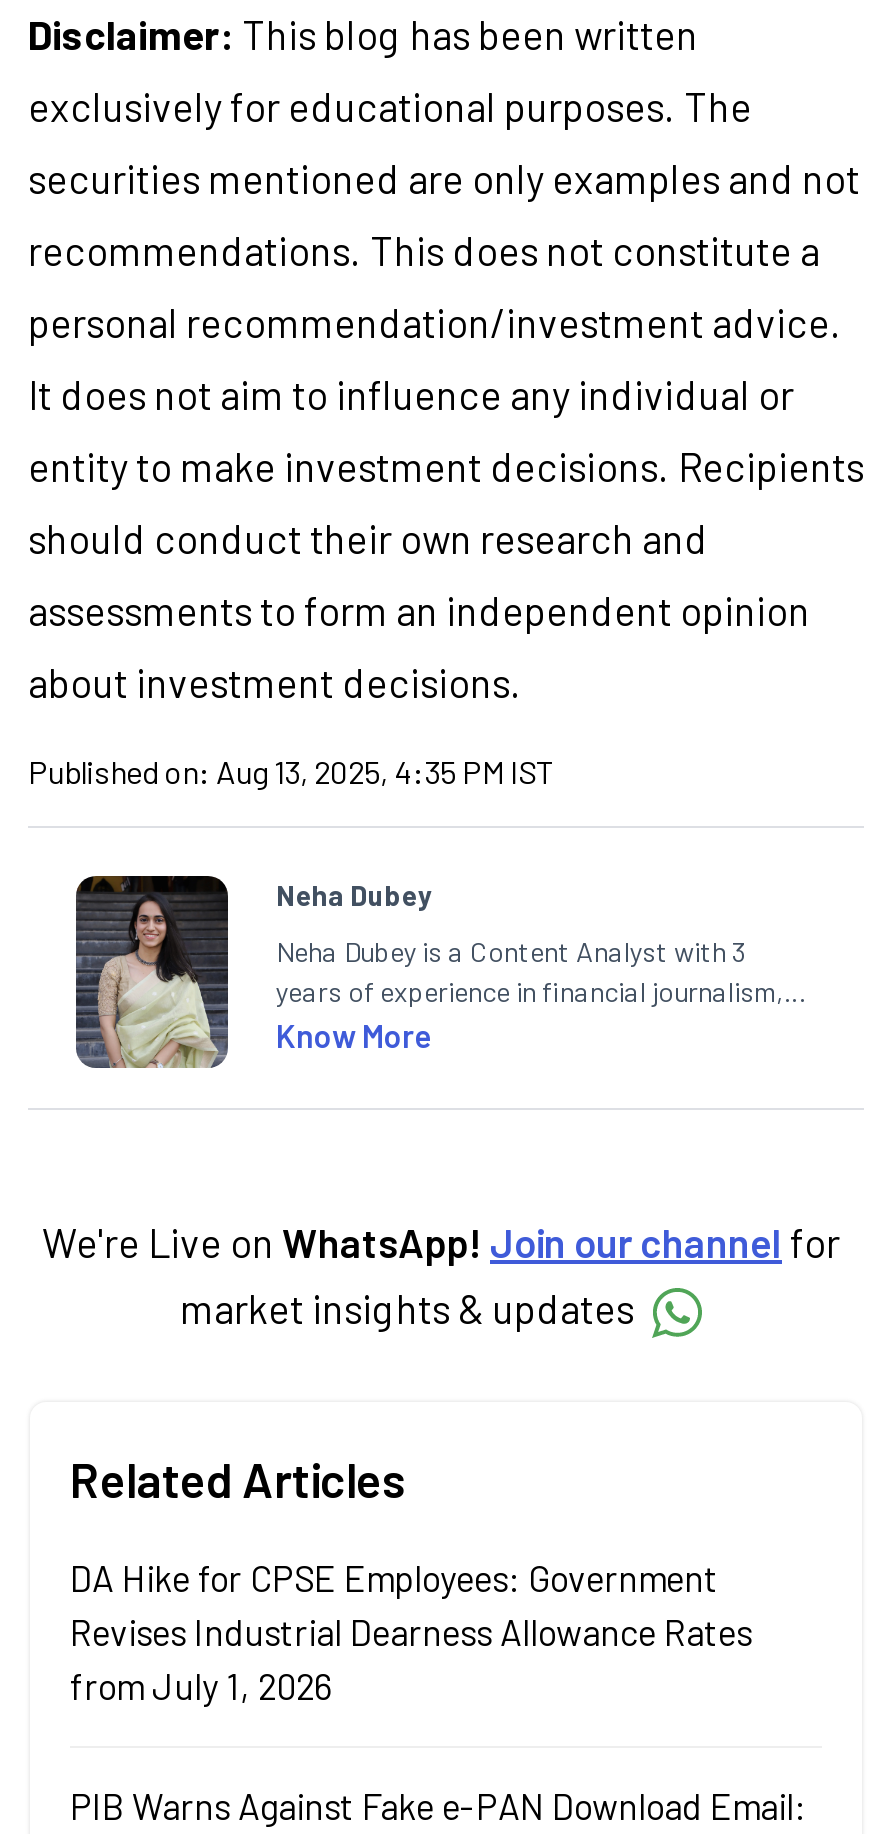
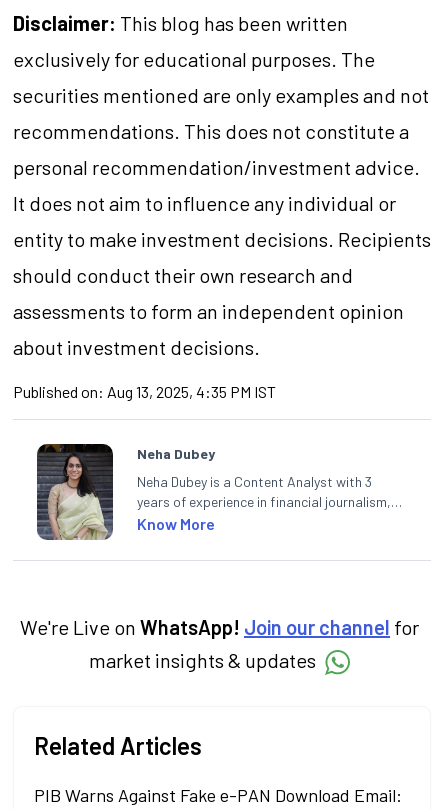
[70,1556,752,1708] DA Hike for CPSE Employees: Government | Revises Industrial Dearness Allowance Rates | from July 1, 2026 -> none

